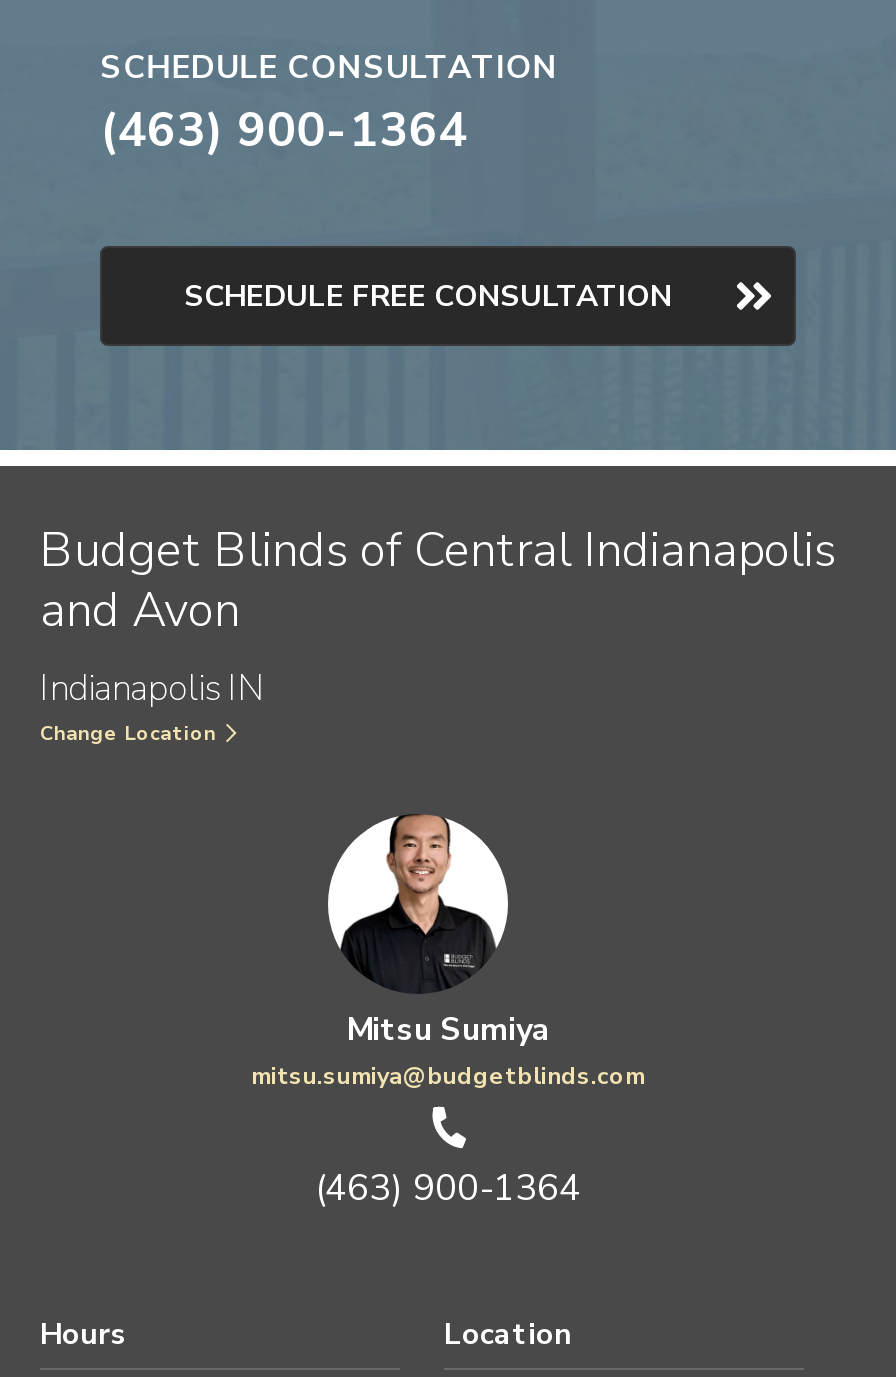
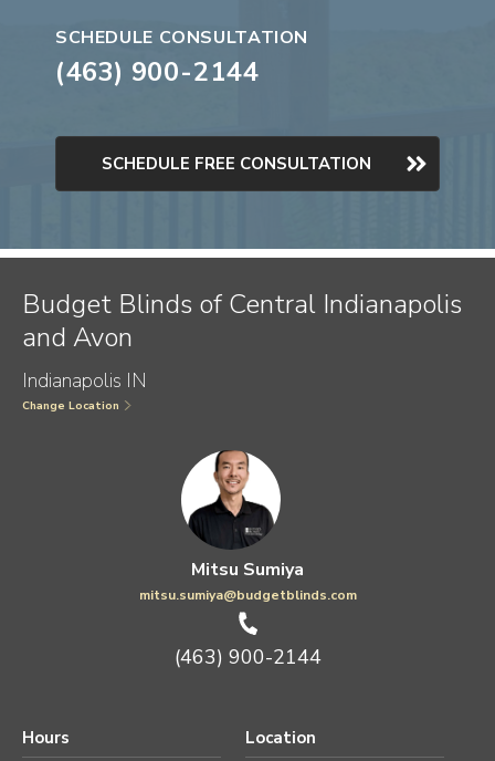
[100,98,468,162] (463) 900-1364 -> [55,54,258,89] (463) 900-2144
[315,1164,581,1212] (463) 900-1364 -> [174,644,321,670] (463) 900-2144

